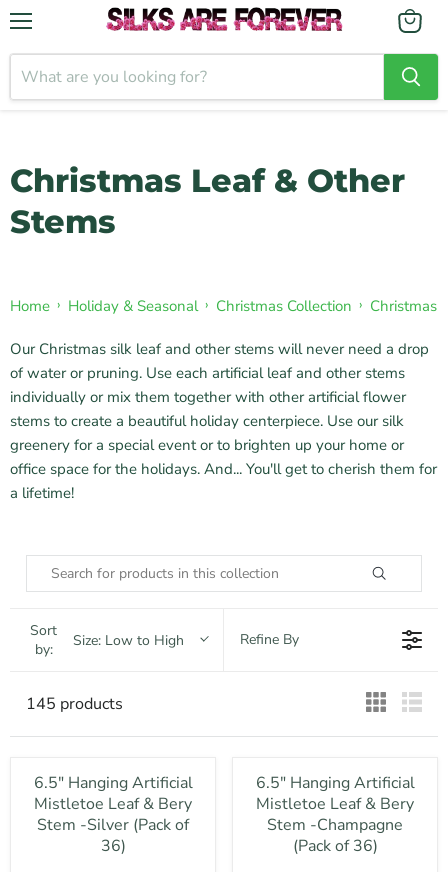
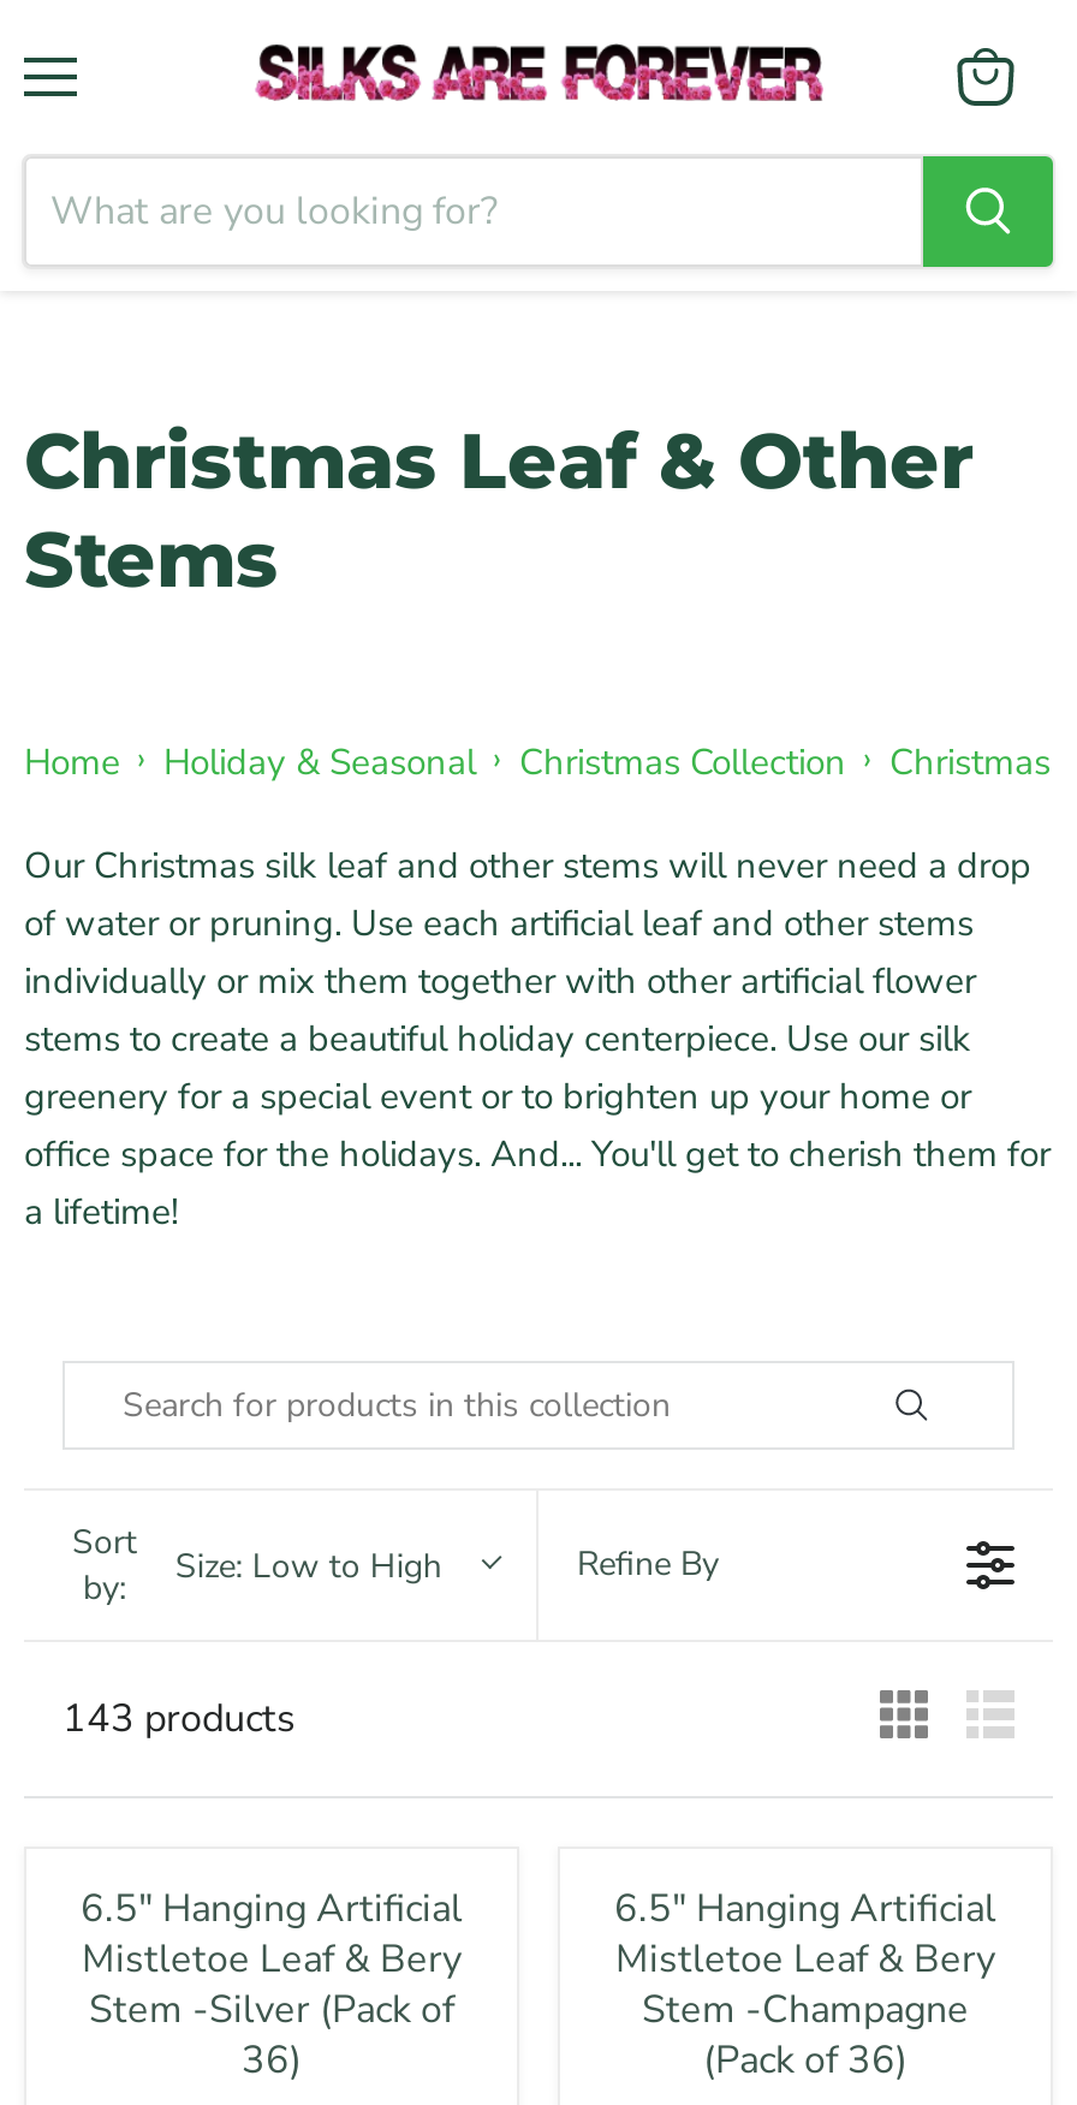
[26,693,123,715] 145 products -> [63,1693,296,1746] 143 products

